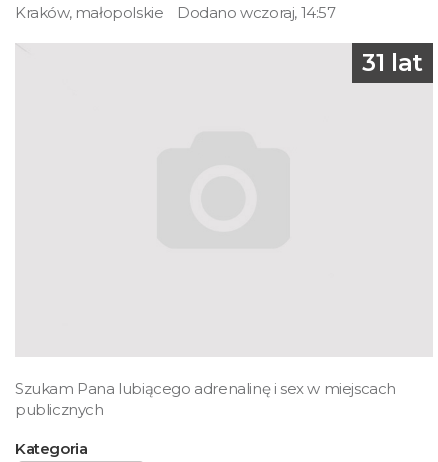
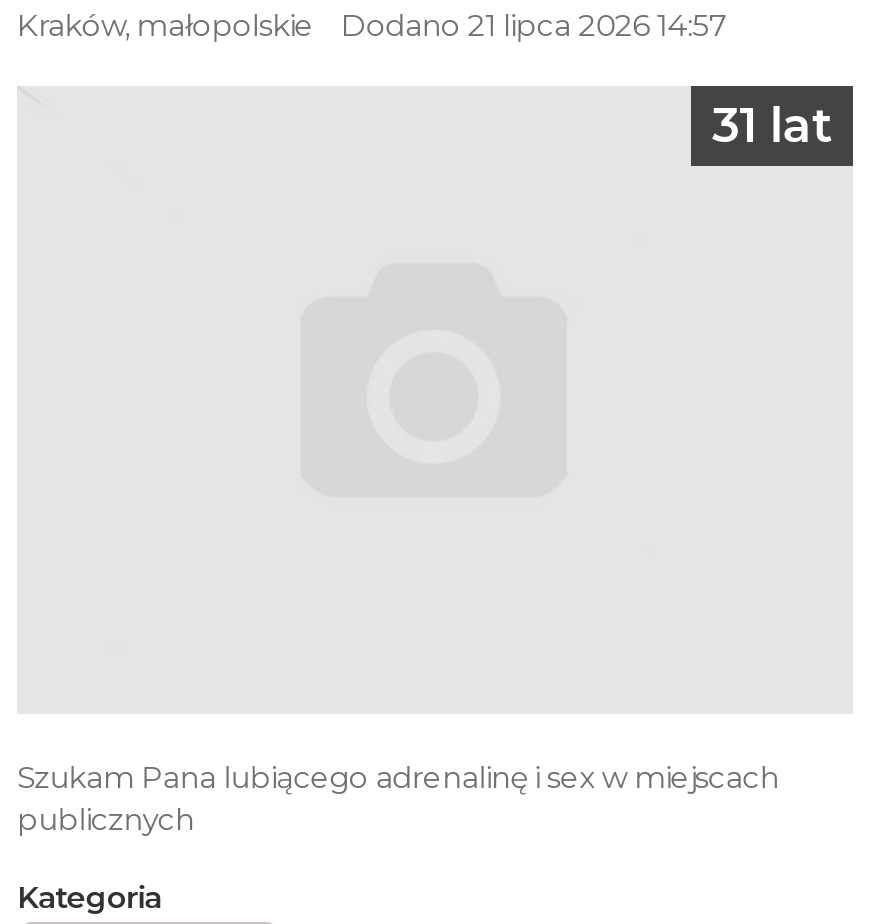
[177,3,336,22] Dodano wczoraj, 14:57 -> [341,6,726,44] Dodano 21 lipca 2026 14:57

